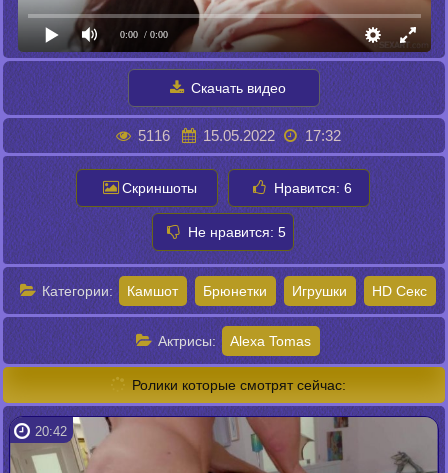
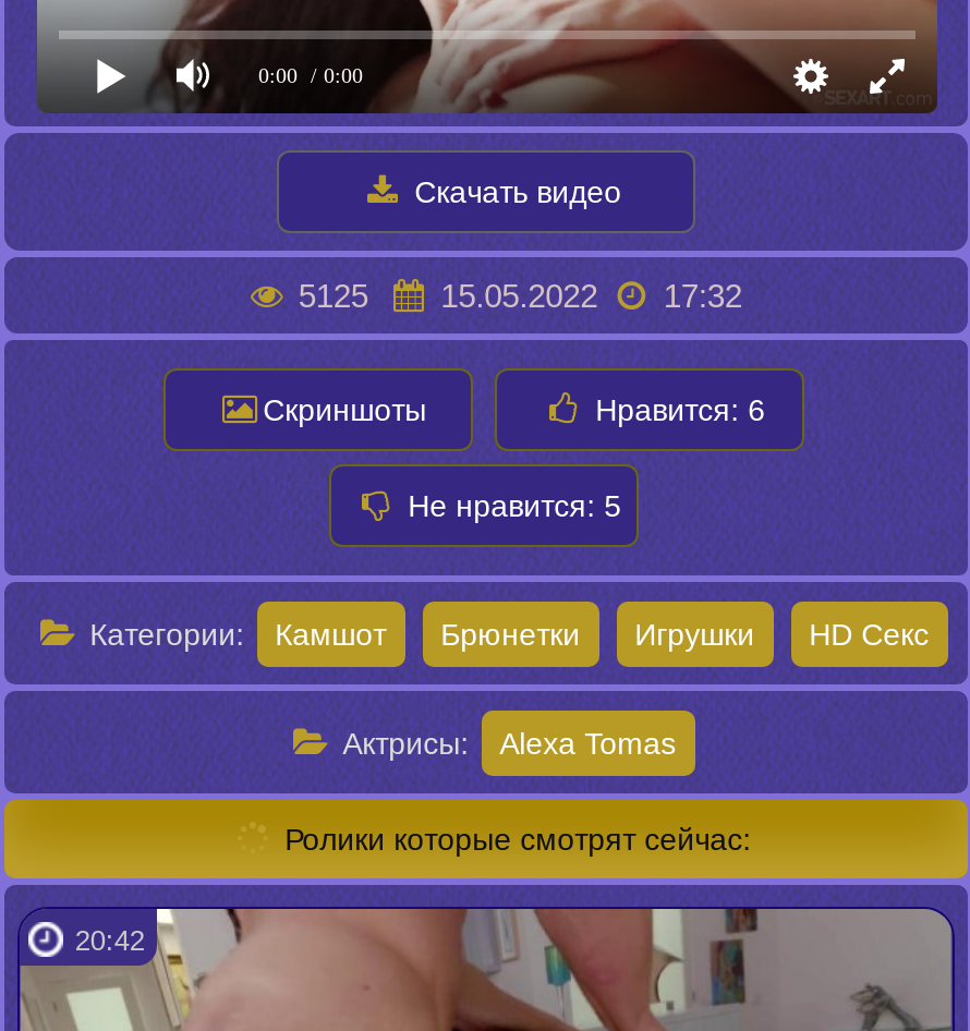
[134,127,341,144] 5116 15.05.2022 17:32 -> [290,277,742,315] 5125 15.05.2022 17:32

